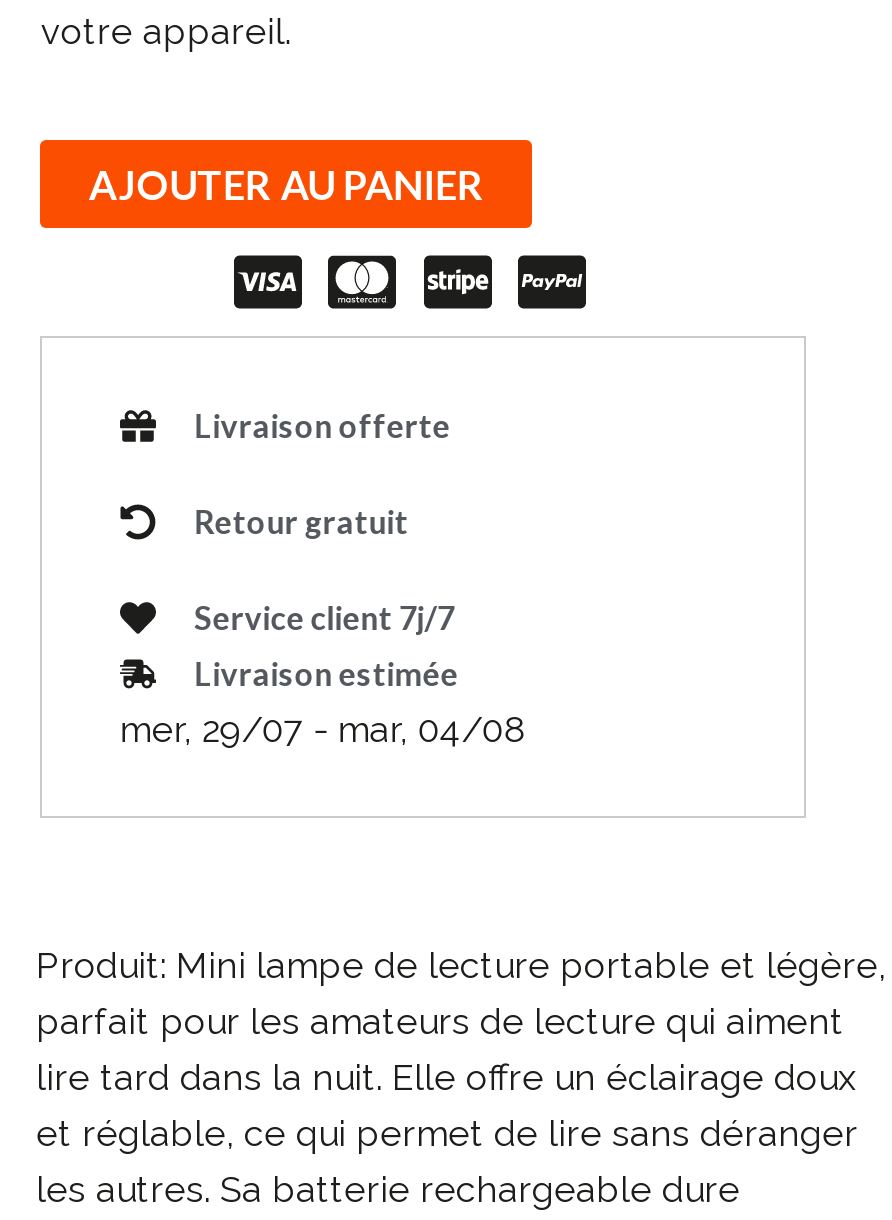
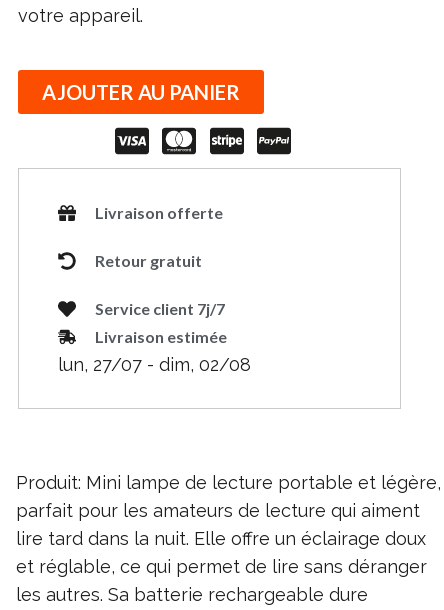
[119,708,525,750] mer, 29/07 - mar, 04/08 -> [58,354,251,375] lun, 27/07 - dim, 02/08

